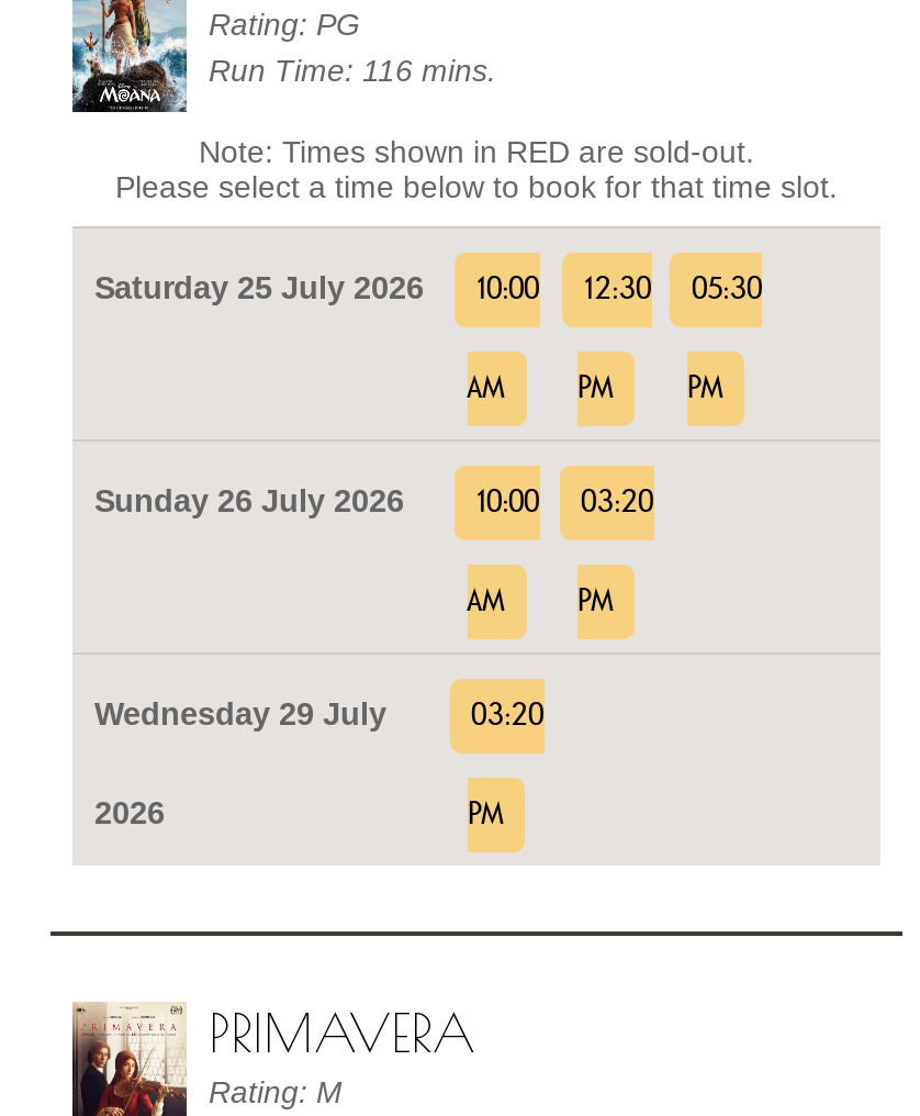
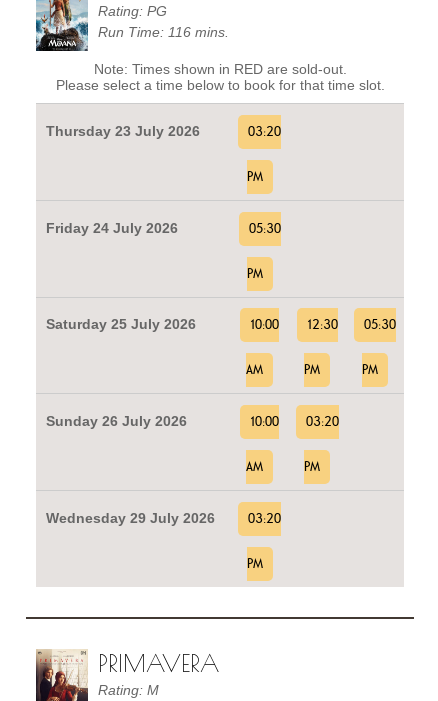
none -> [46,123,281,281] Thursday 23 July 2026 | 03:20 | PM | Friday 24 July 2026 | 05:30 | PM

